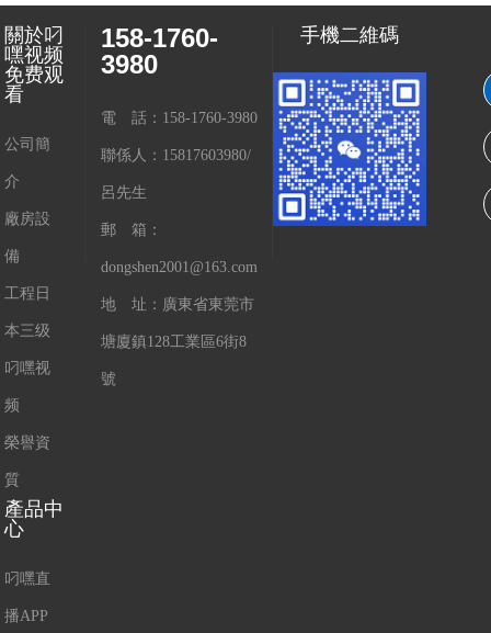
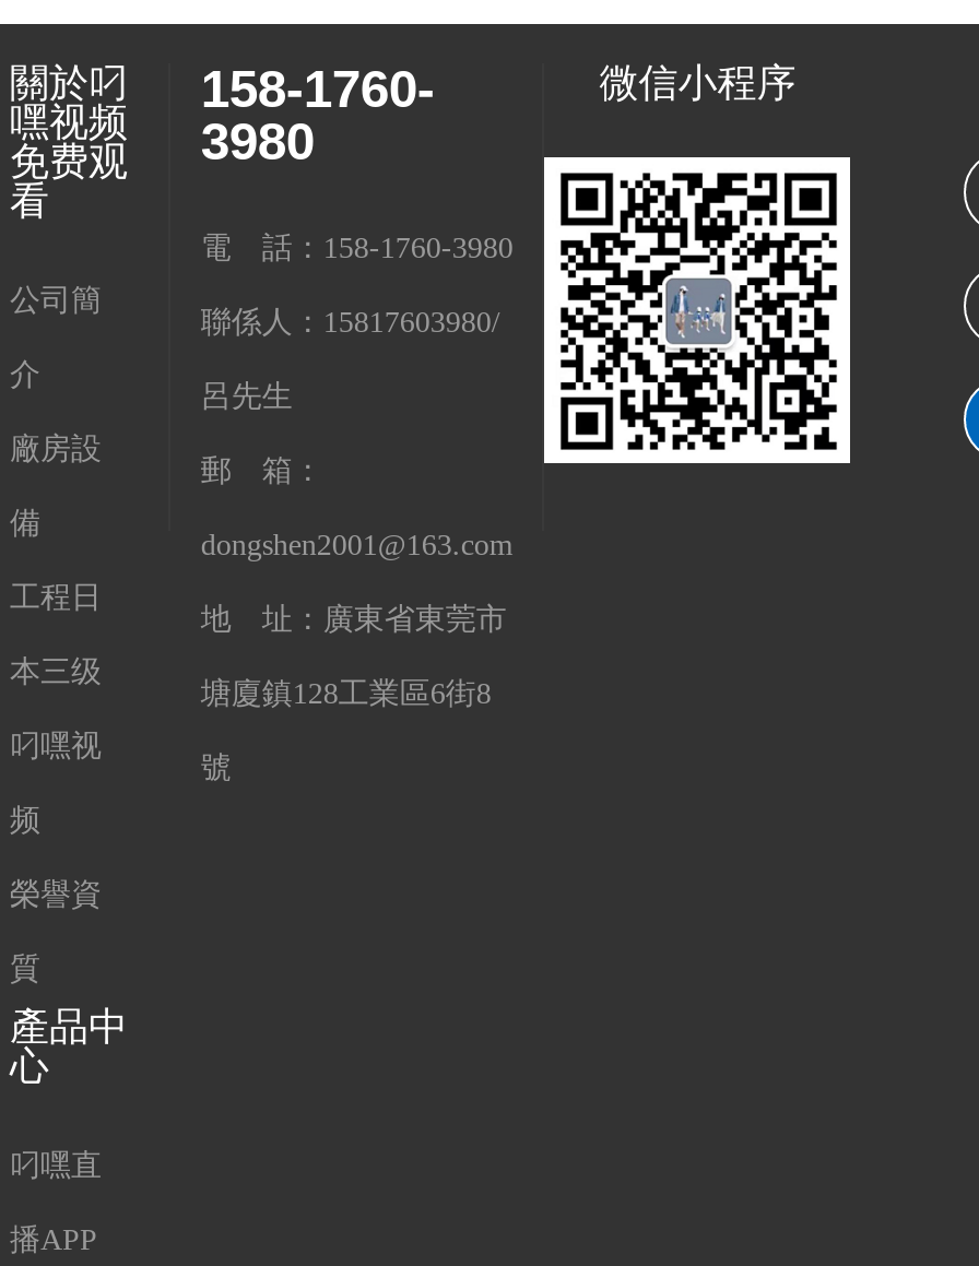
[301,24,399,46] 手機二維碼 -> [599,60,796,104] 微信小程序
[272,71,427,227] [image] -> [542,155,852,465] [image]

